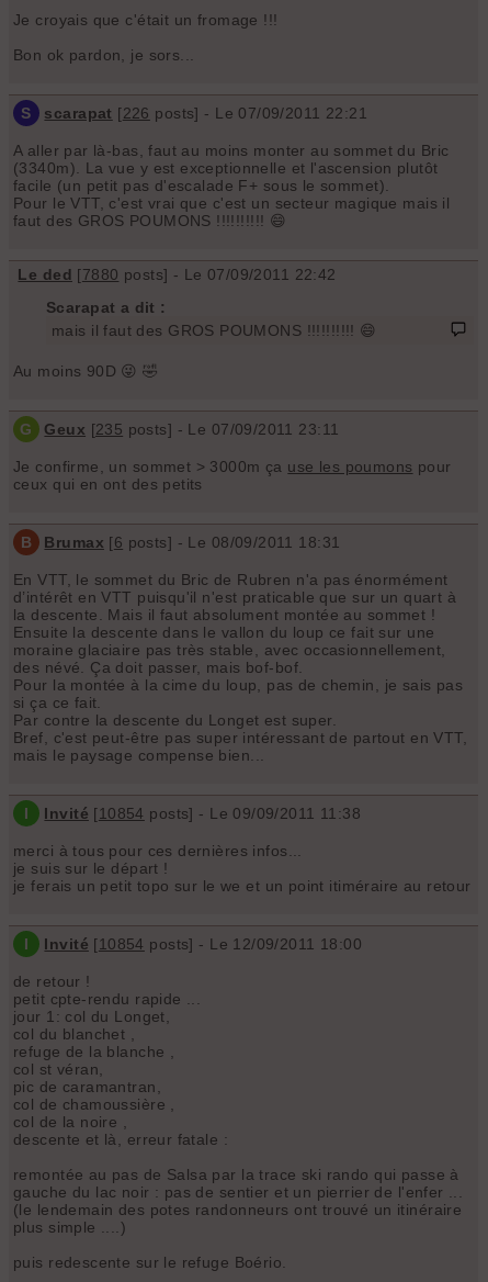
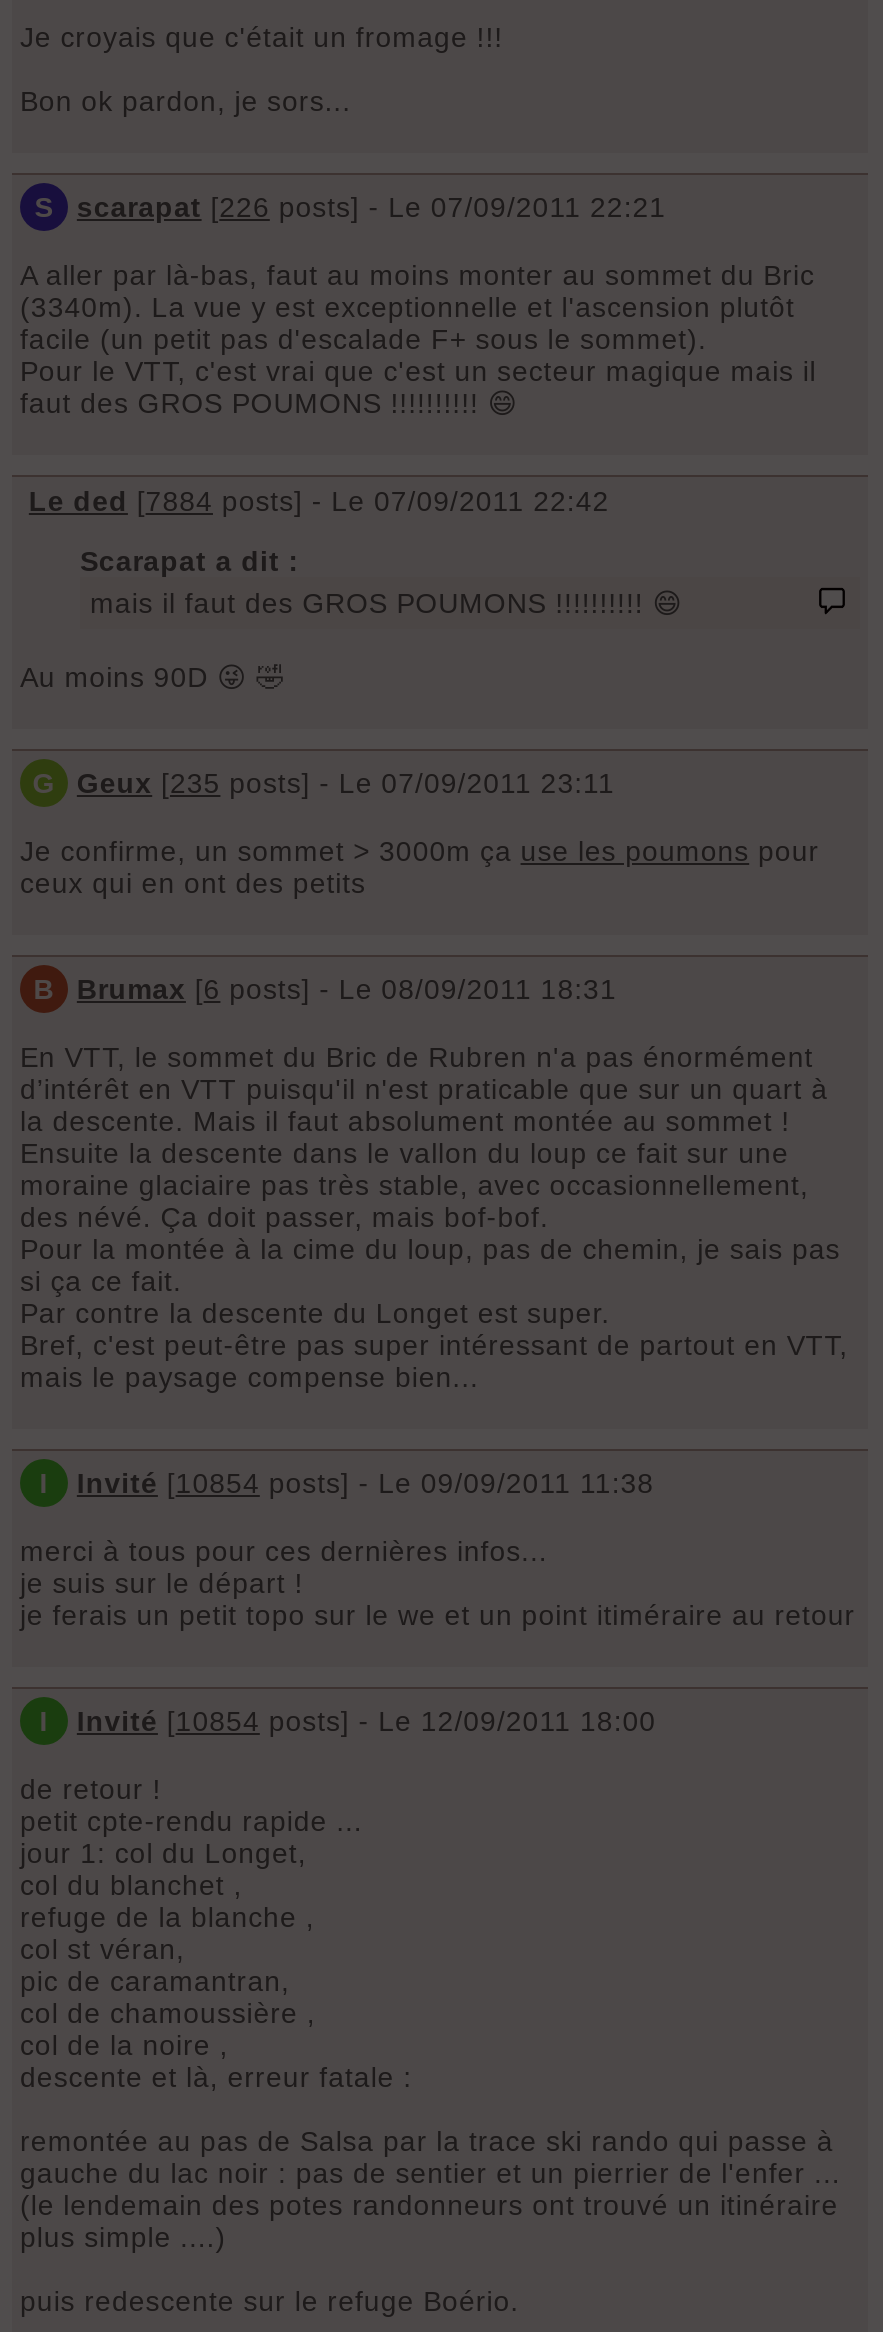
[18,265,336,283] Le ded [7880 posts] - Le 07/09/2011 22:42 -> [29,484,609,516] Le ded [7884 posts] - Le 07/09/2011 22:42

